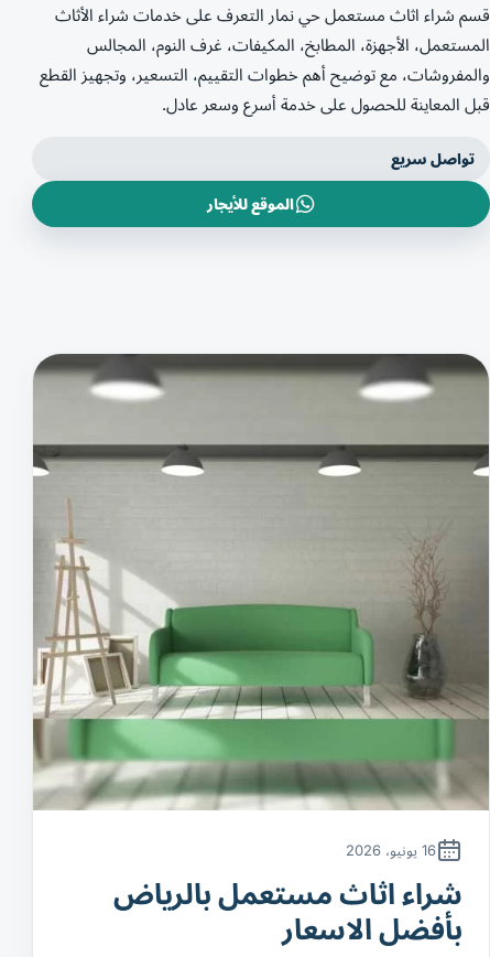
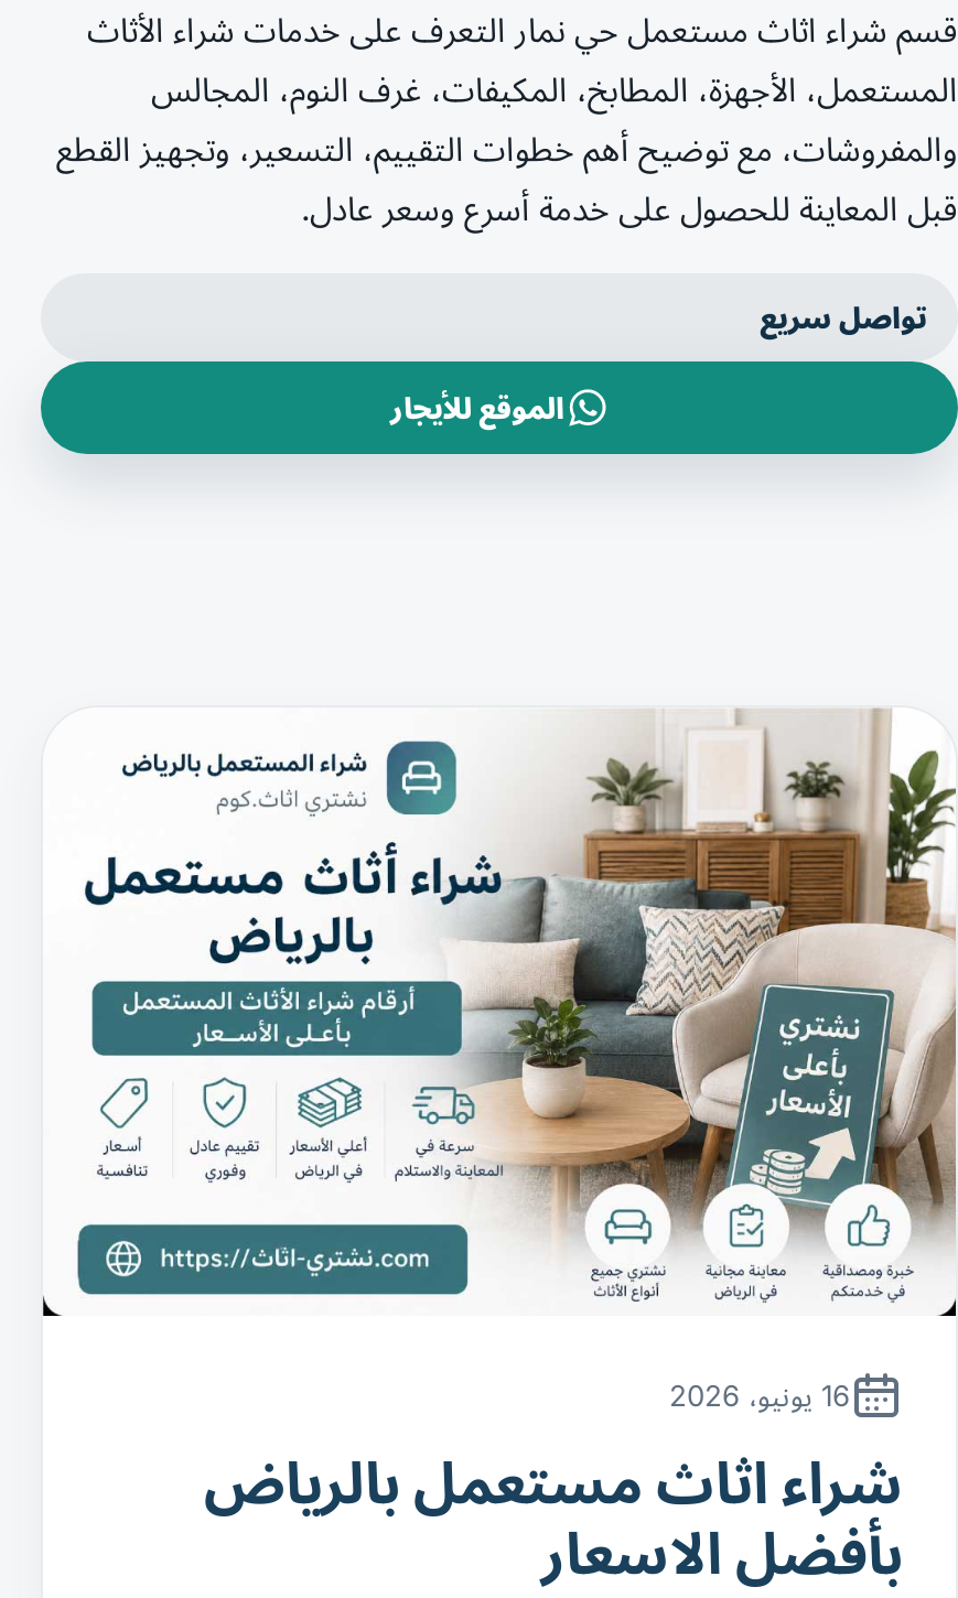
[32,353,487,810] [image] -> [43,708,951,1316] [image]

